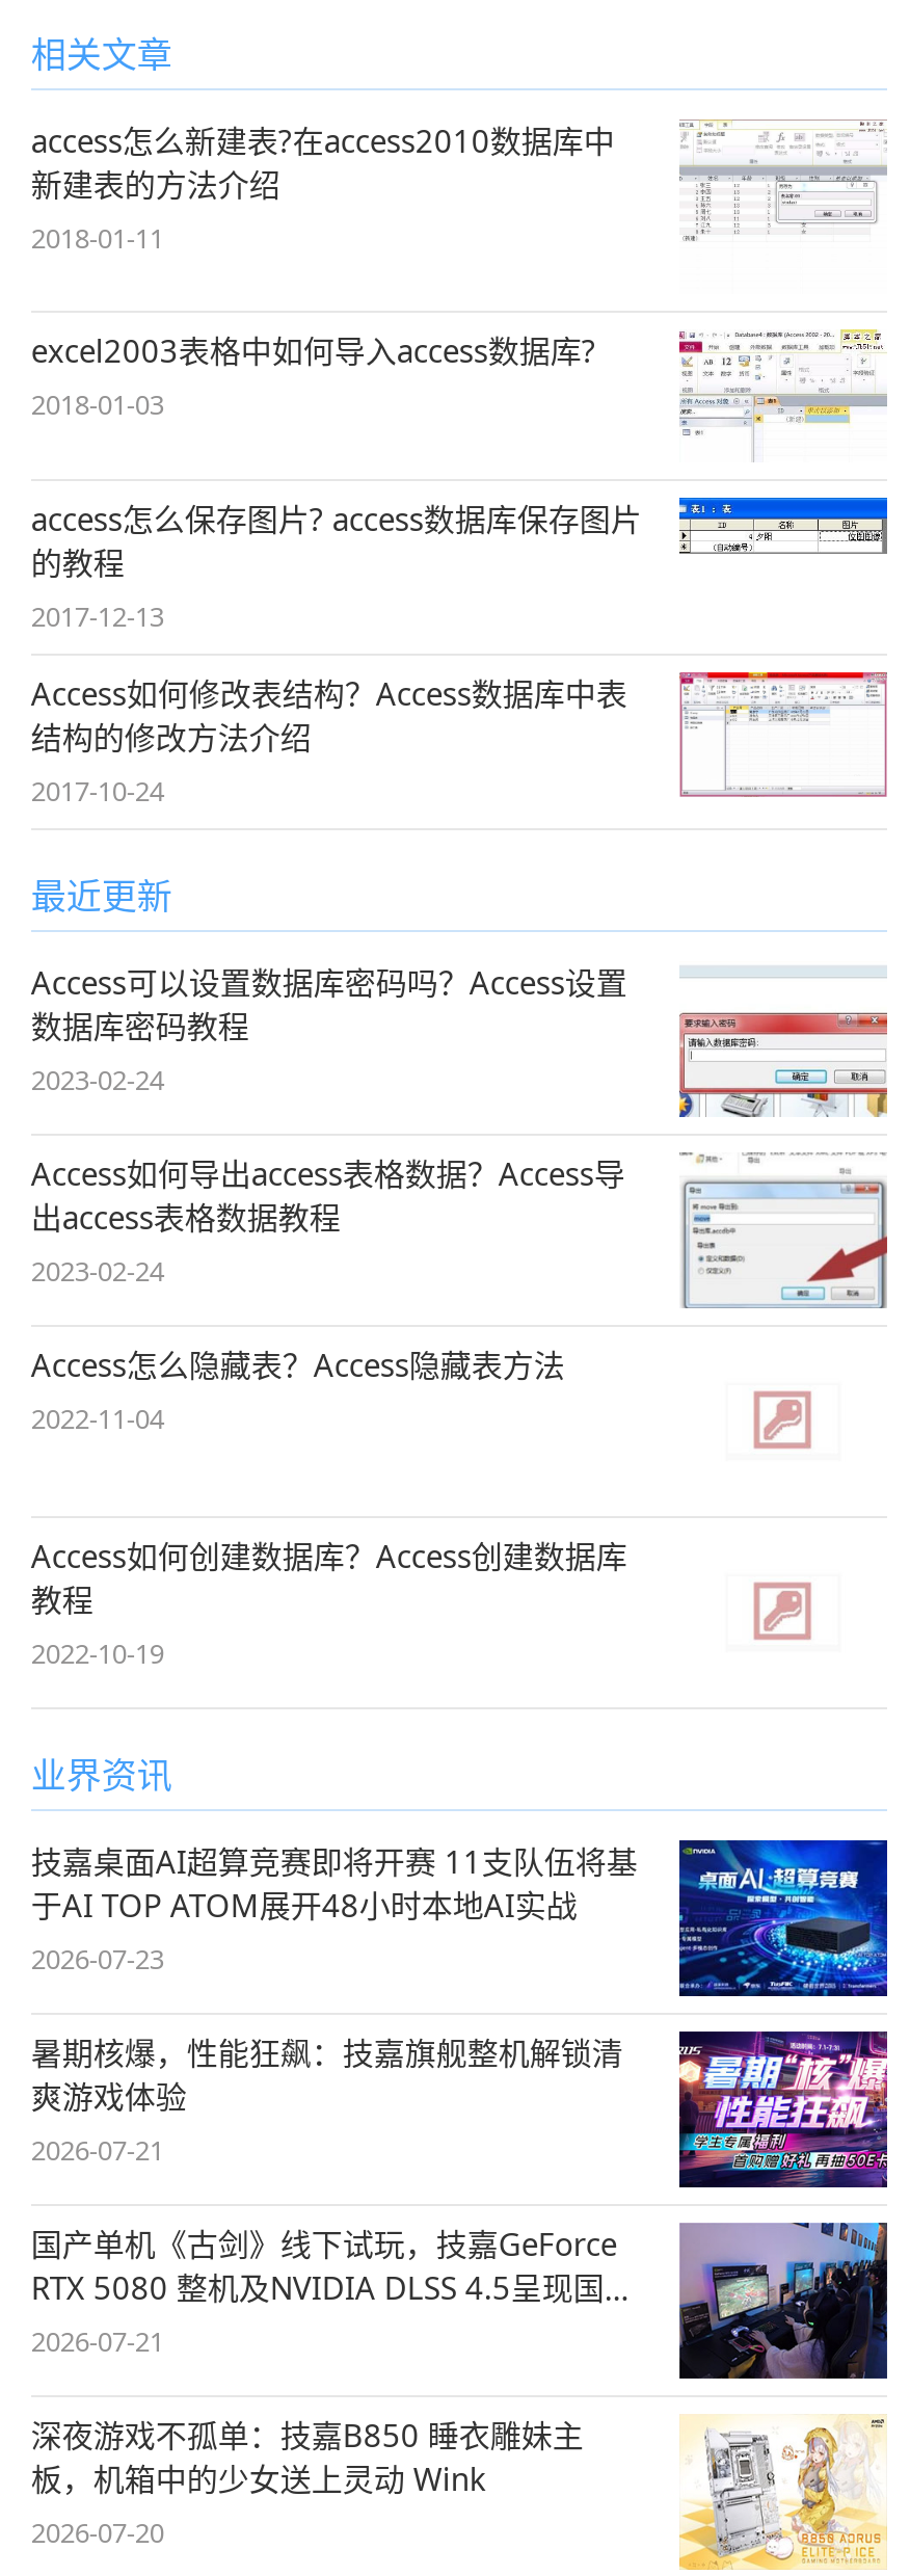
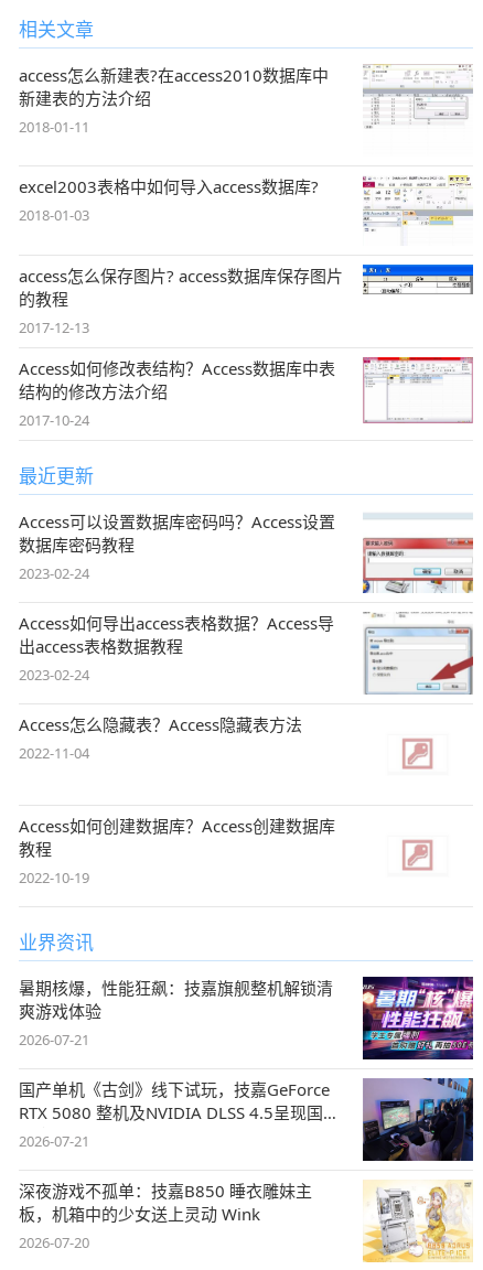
[31,1838,889,1996] [image] | 技嘉桌面AI超算竞赛即将开赛 11支队伍将基 | 于AI TOP ATOM展开48小时本地AI实战 | 2026-07-23 -> none

